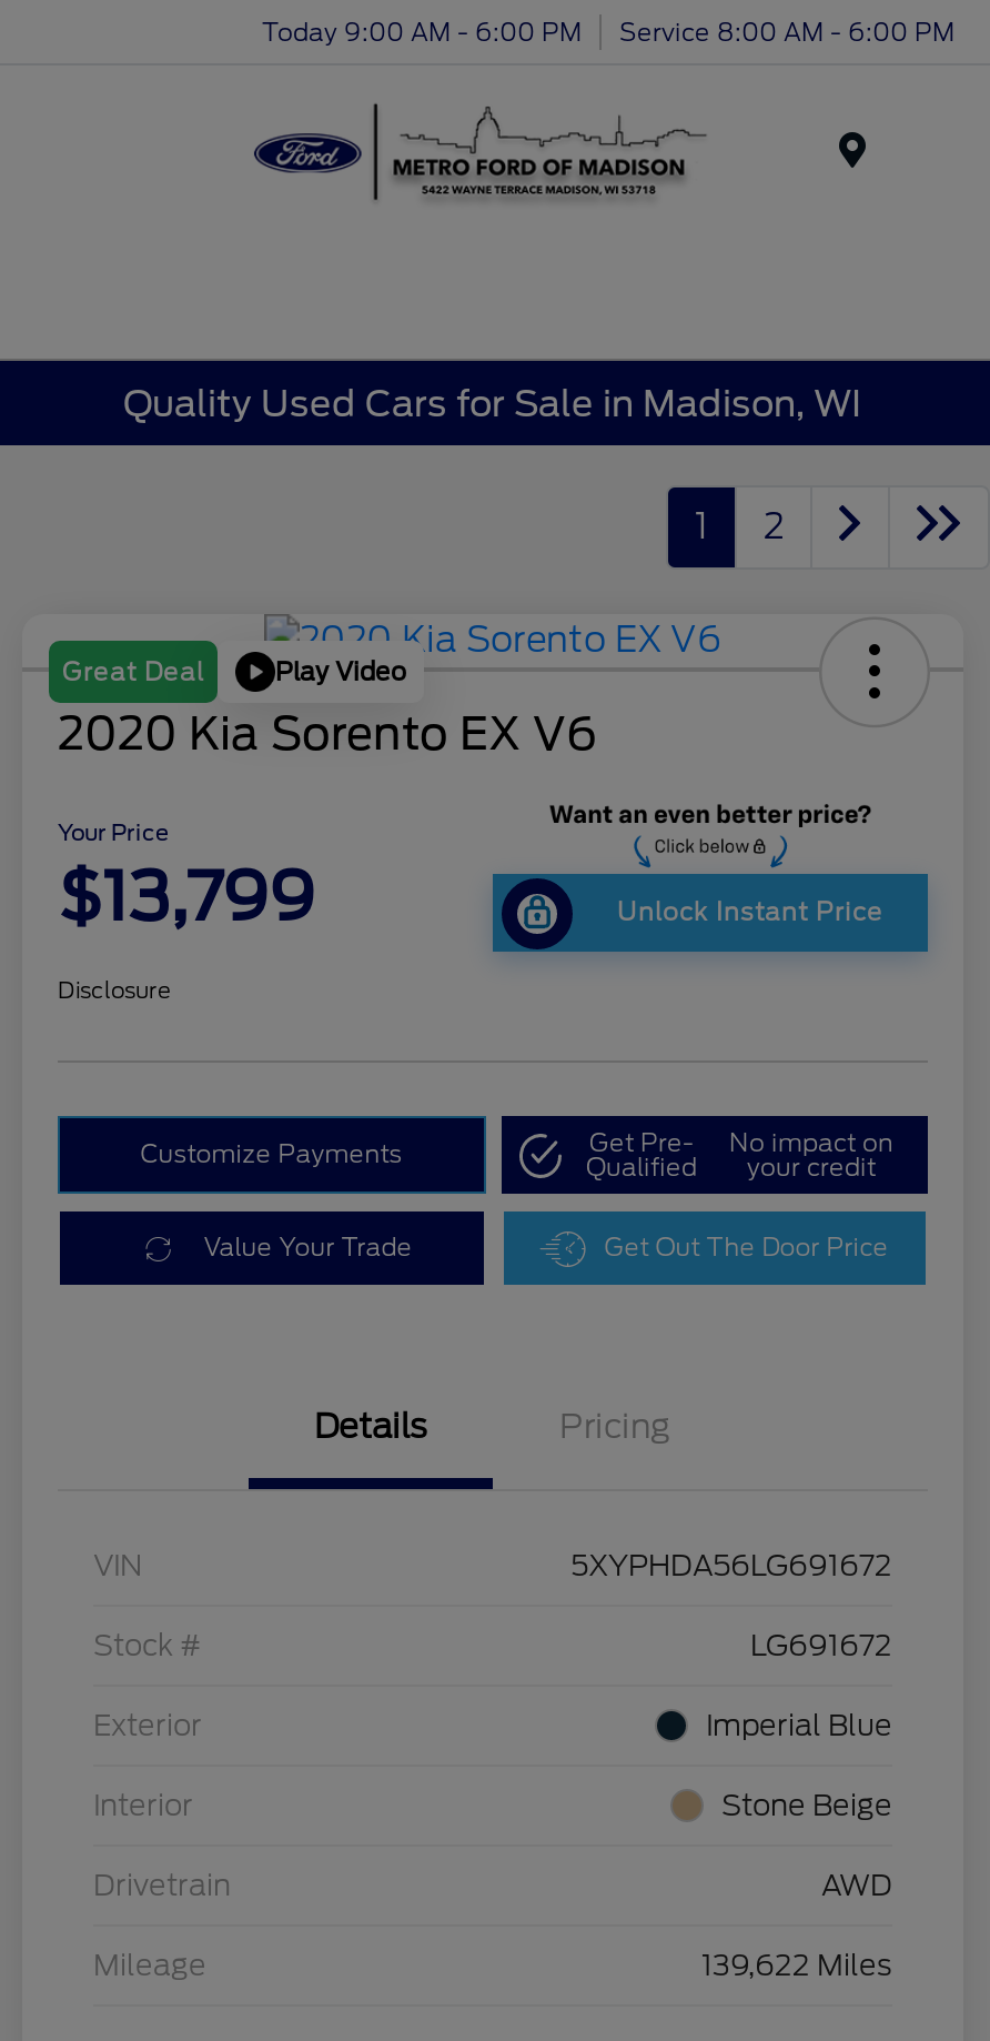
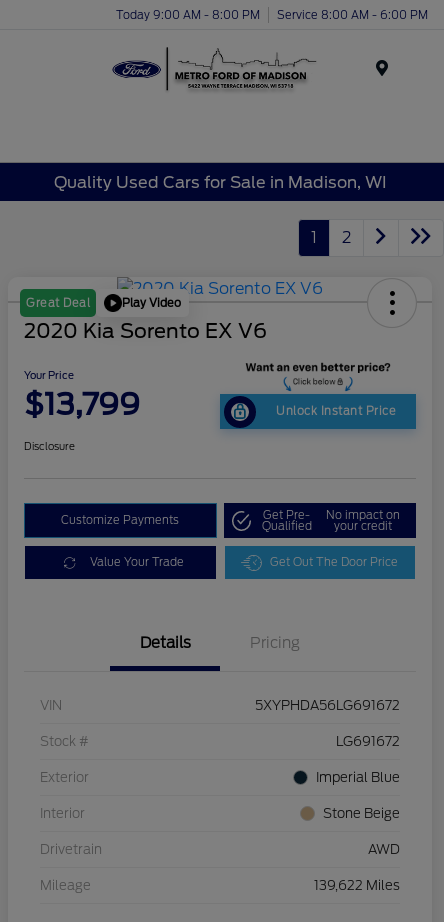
[262,16,954,47] Today 9:00 AM - 6:00 PM Service 8:00 AM - 6:00 PM -> [116,7,428,21] Today 9:00 AM - 8:00 PM Service 8:00 AM - 6:00 PM

